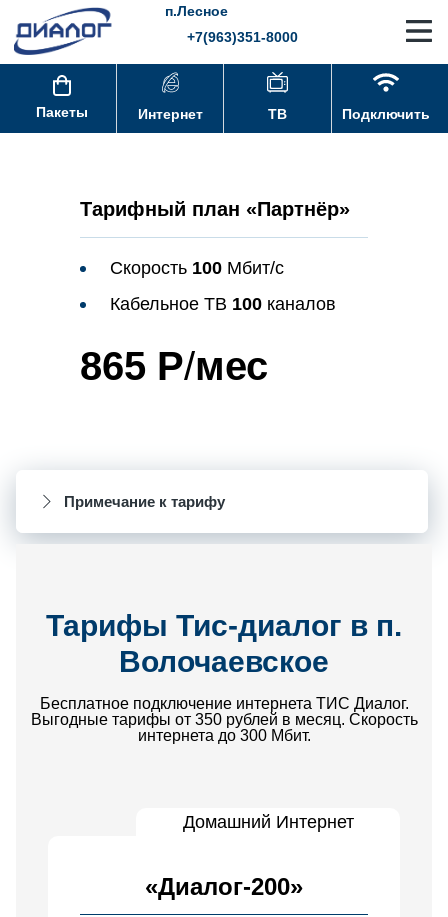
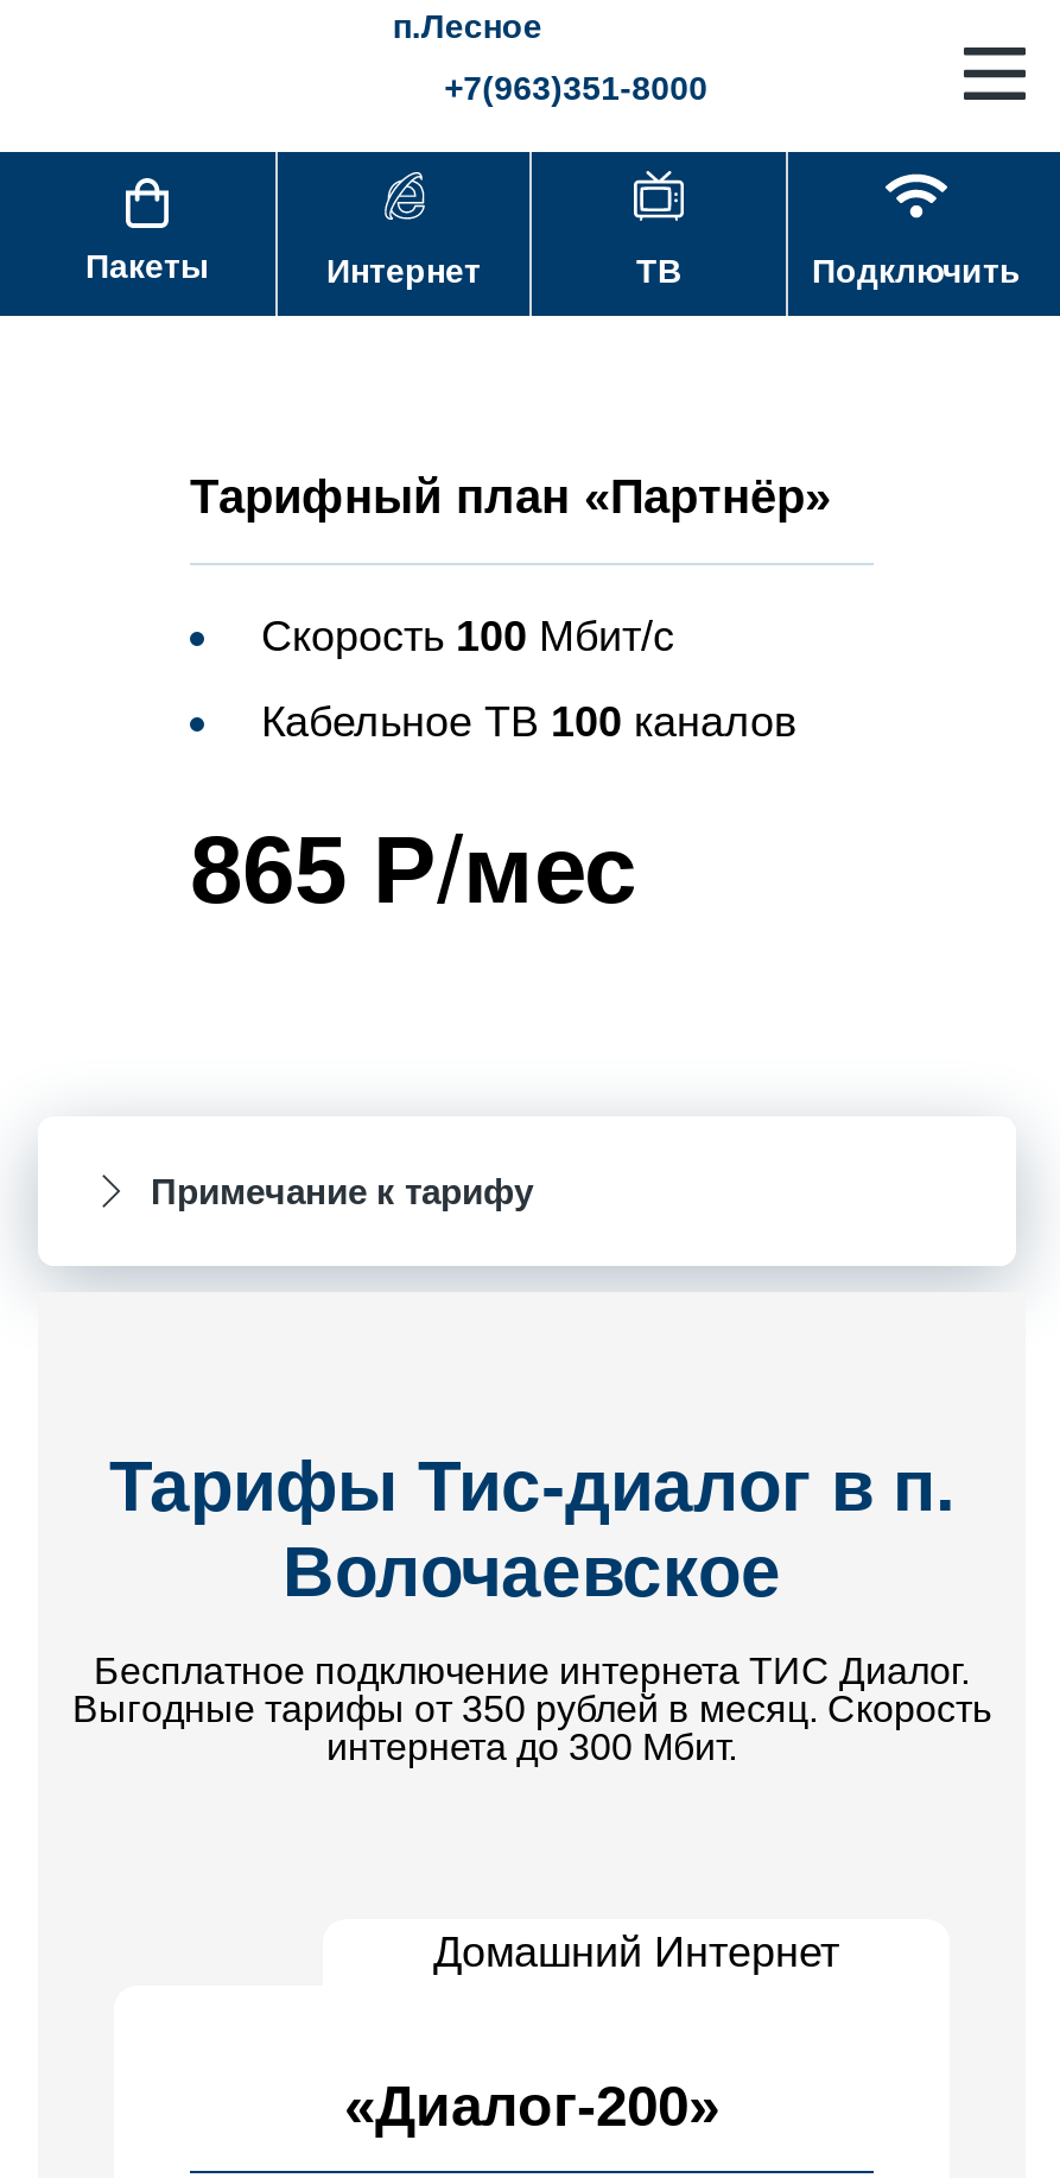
[13,7,112,56] [image] -> none

